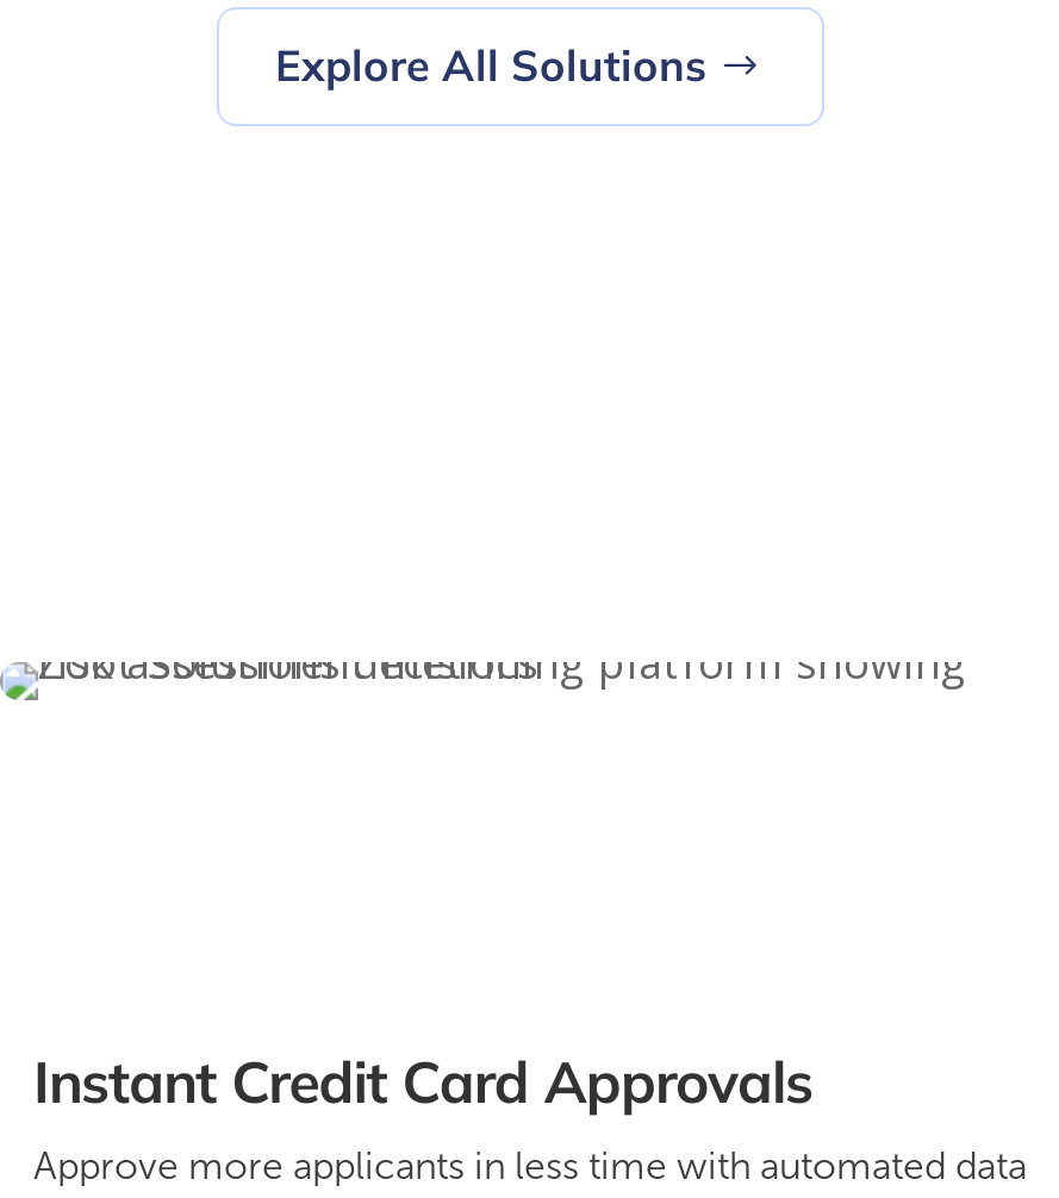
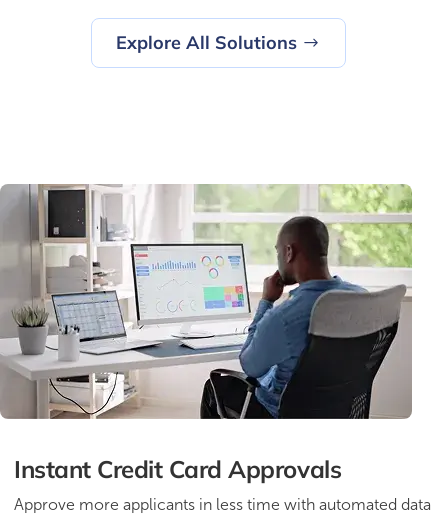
none -> [3,183,413,420] [image]

